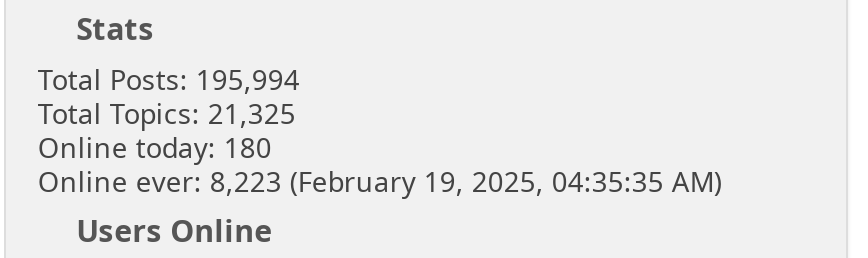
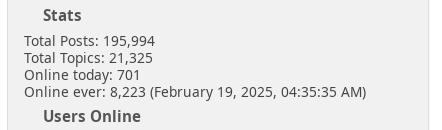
[38,127,272,165] Online today: 180 -> [24,65,141,84] Online today: 701

